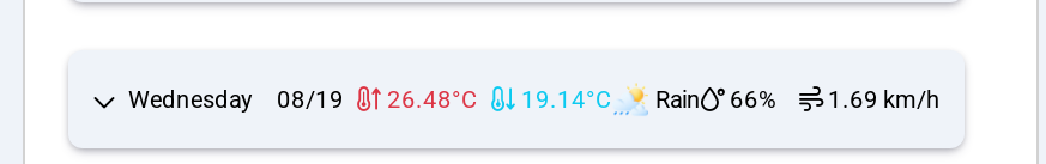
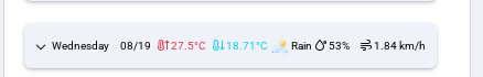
[382,87,612,113] 26.48°C | 19.14°C -> [169,40,268,52] 27.5°C | 18.71°C
[725,87,775,113] 66% -> [326,40,350,52] 53%
[823,87,941,113] 1.69 km/h -> [372,40,426,52] 1.84 km/h

